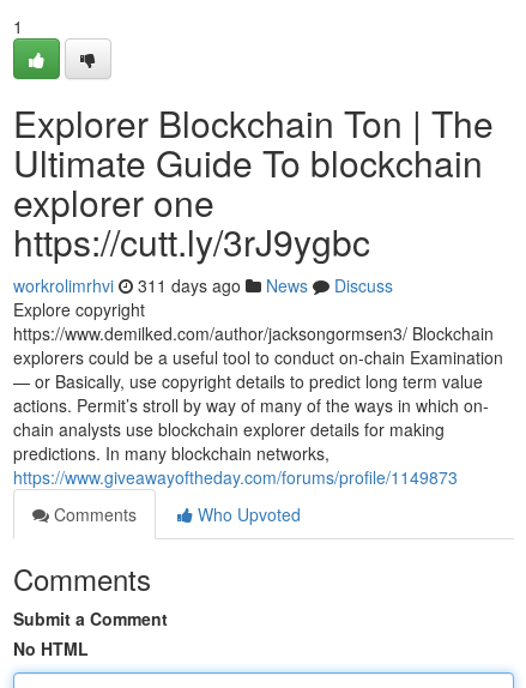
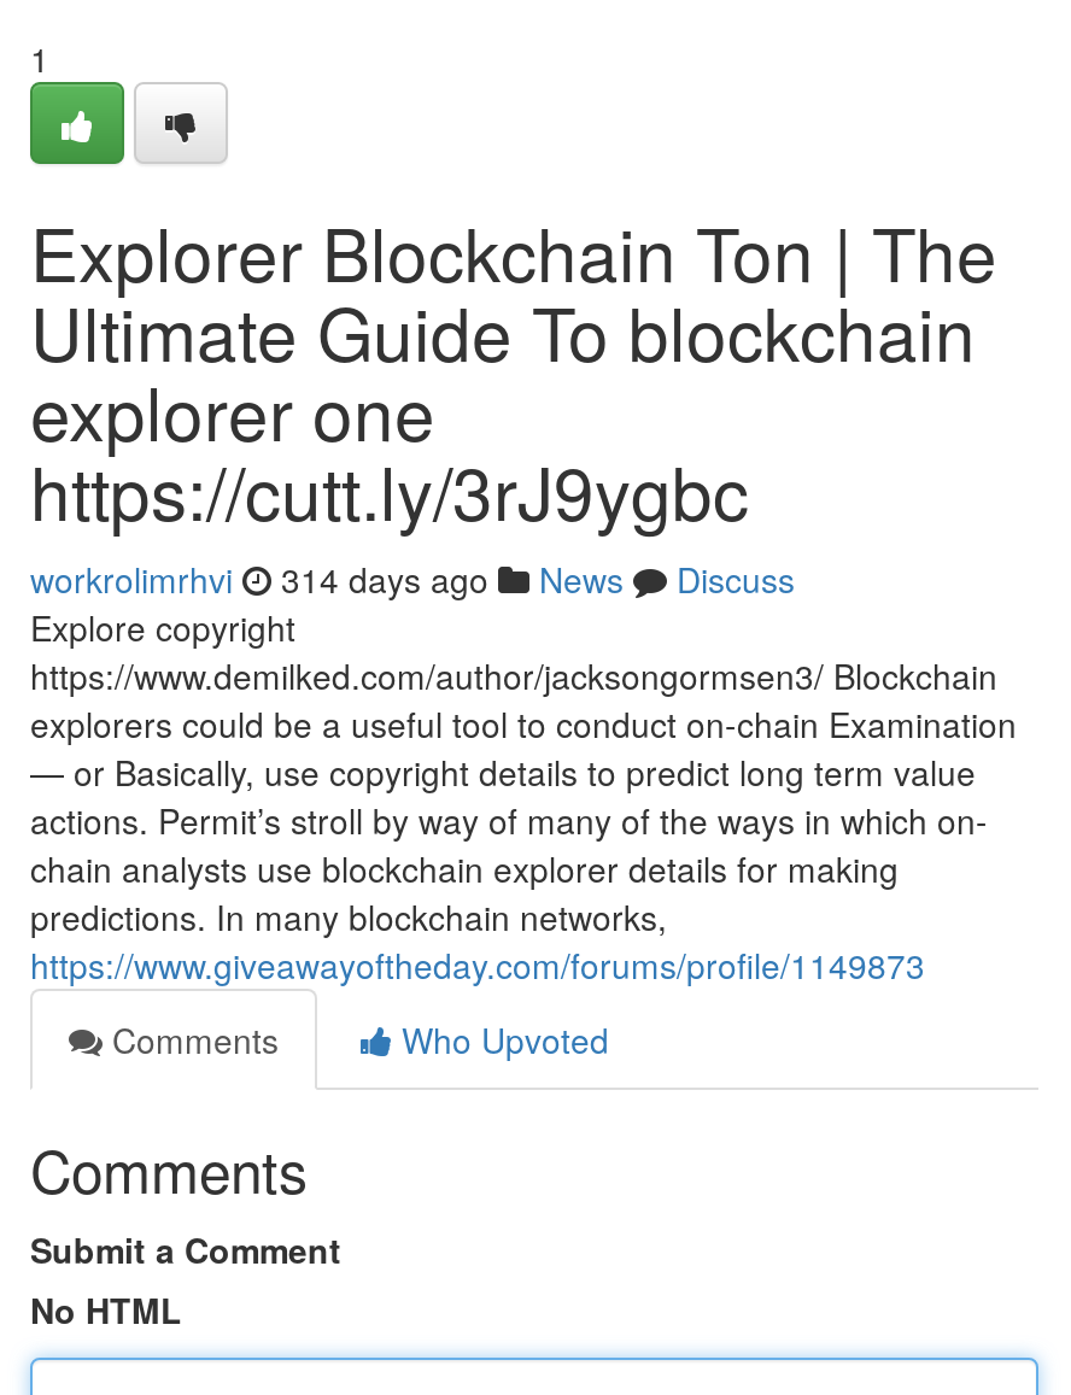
[13,273,393,297] workrolimrhvi 311 days ago News Discuss -> [30,555,795,603] workrolimrhvi 314 days ago News Discuss

